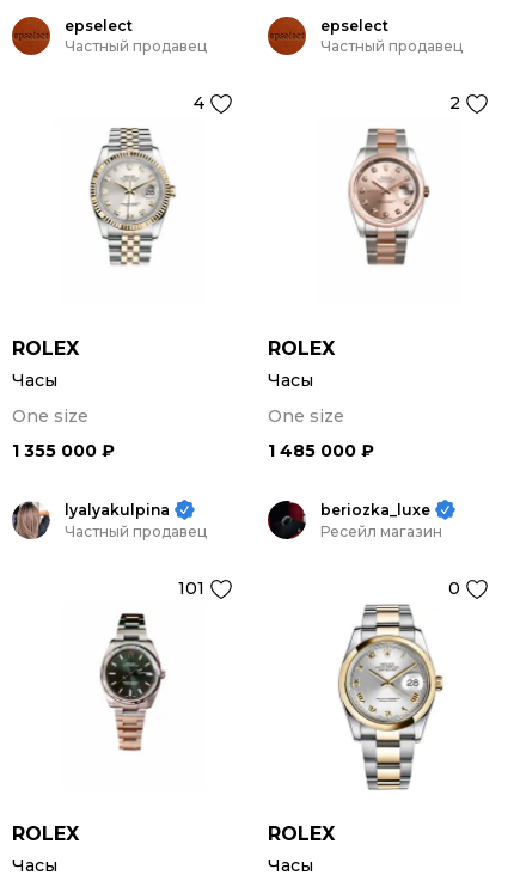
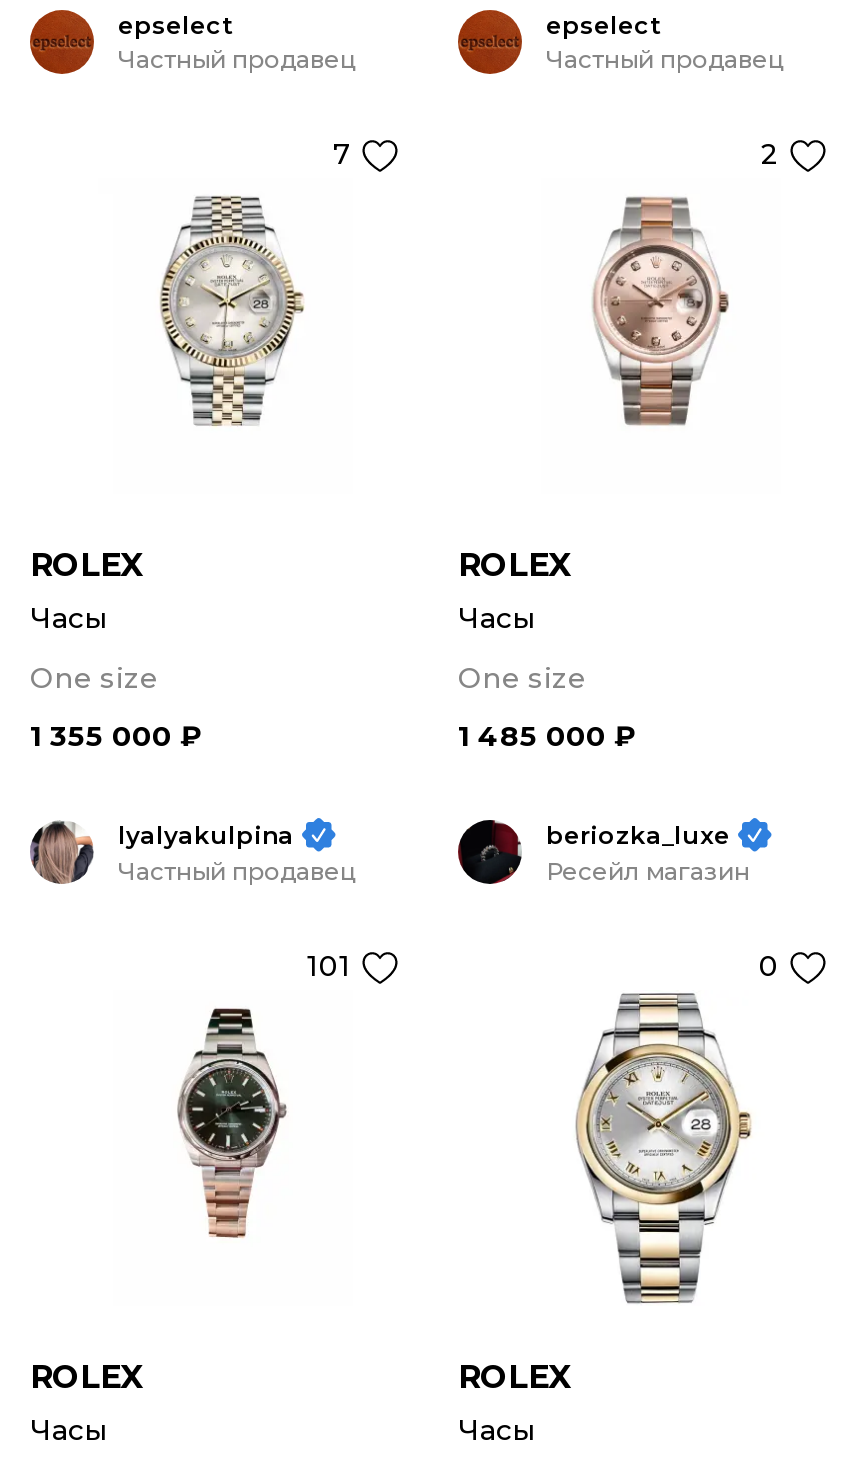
[193,92,204,114] 4 -> [333,136,351,172] 7

